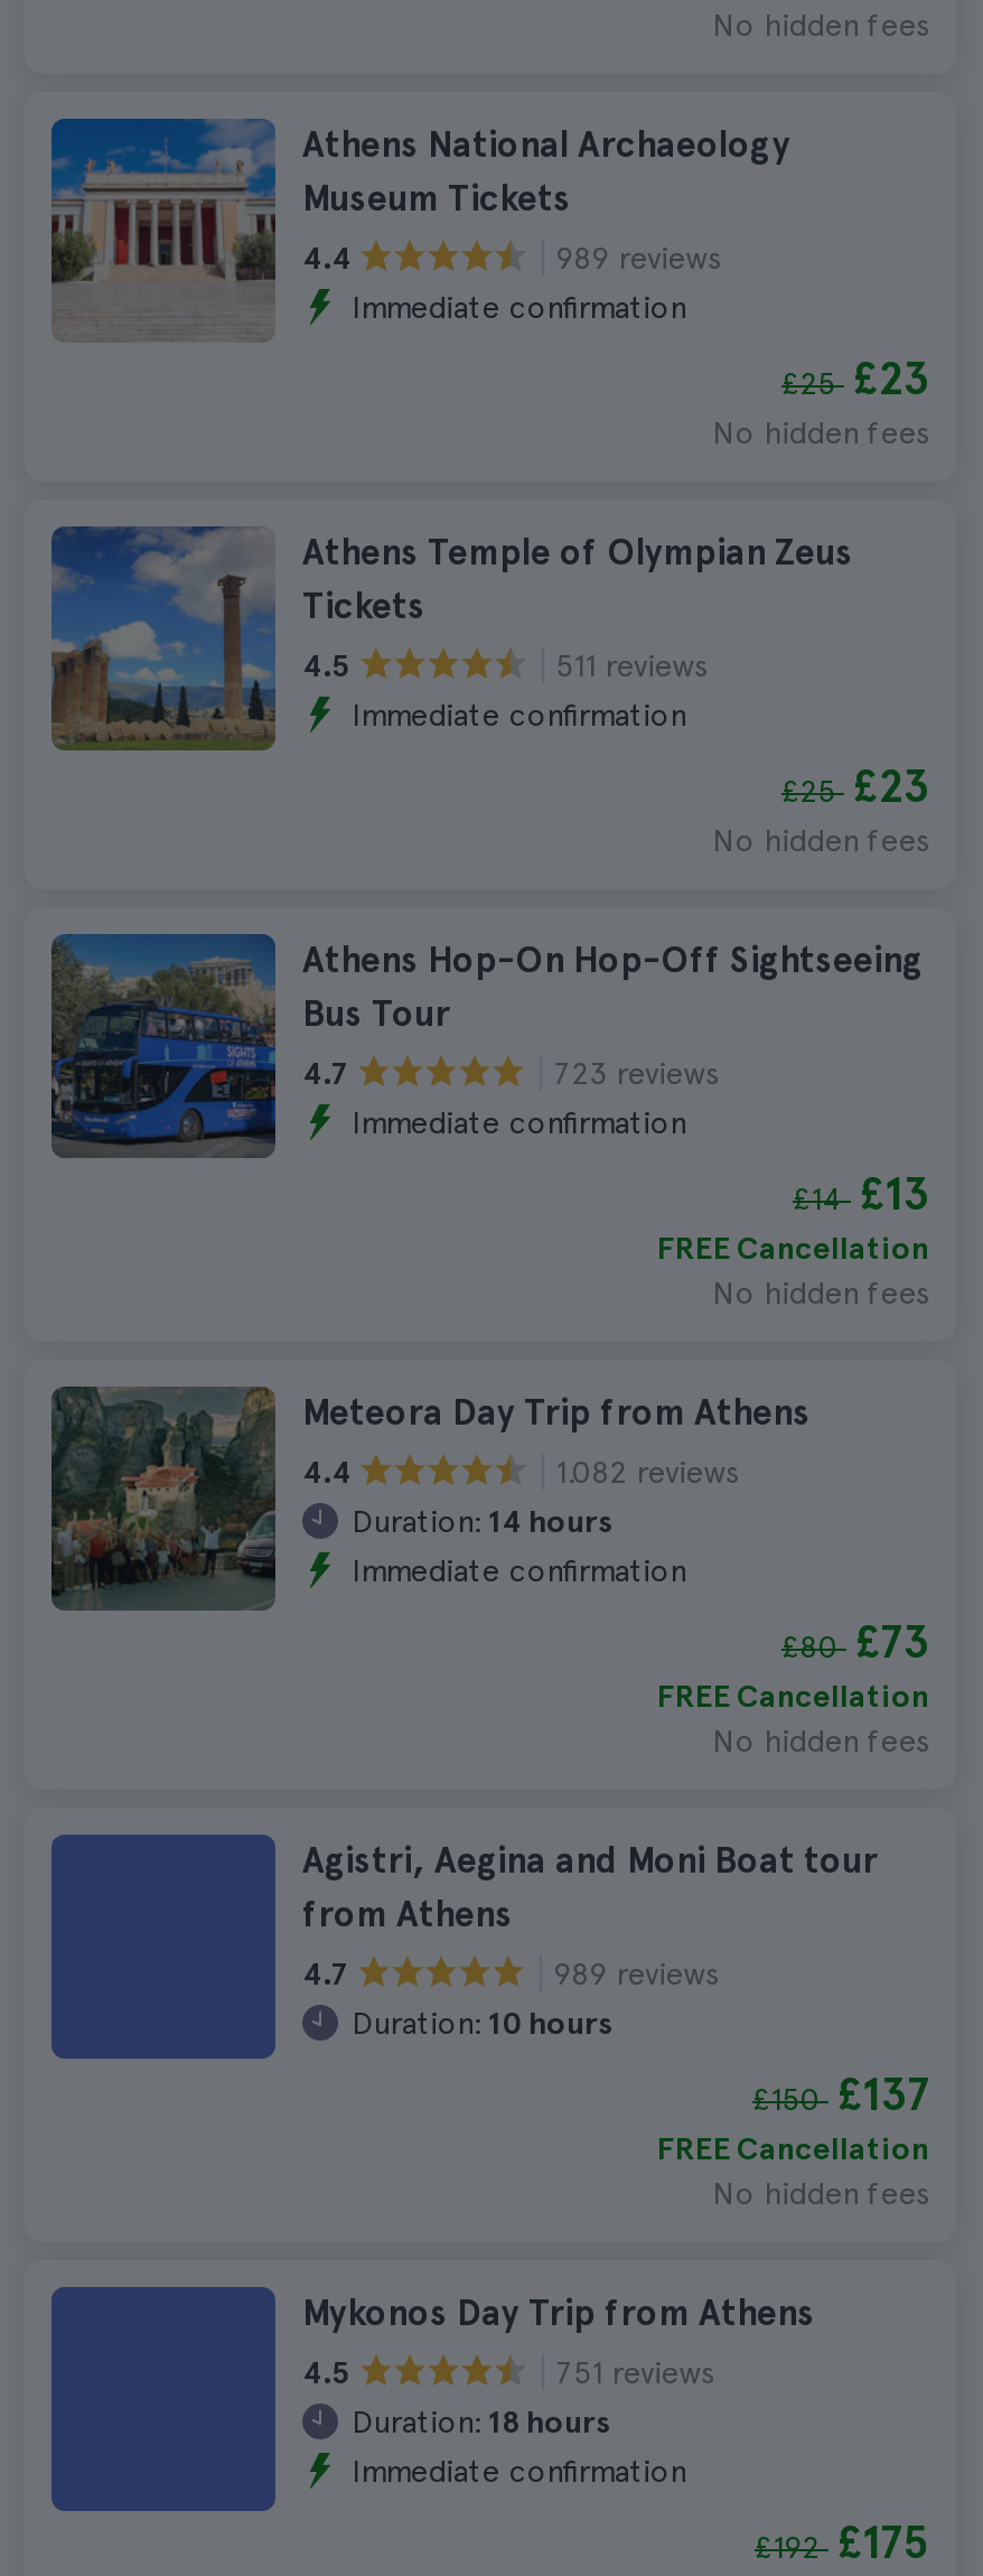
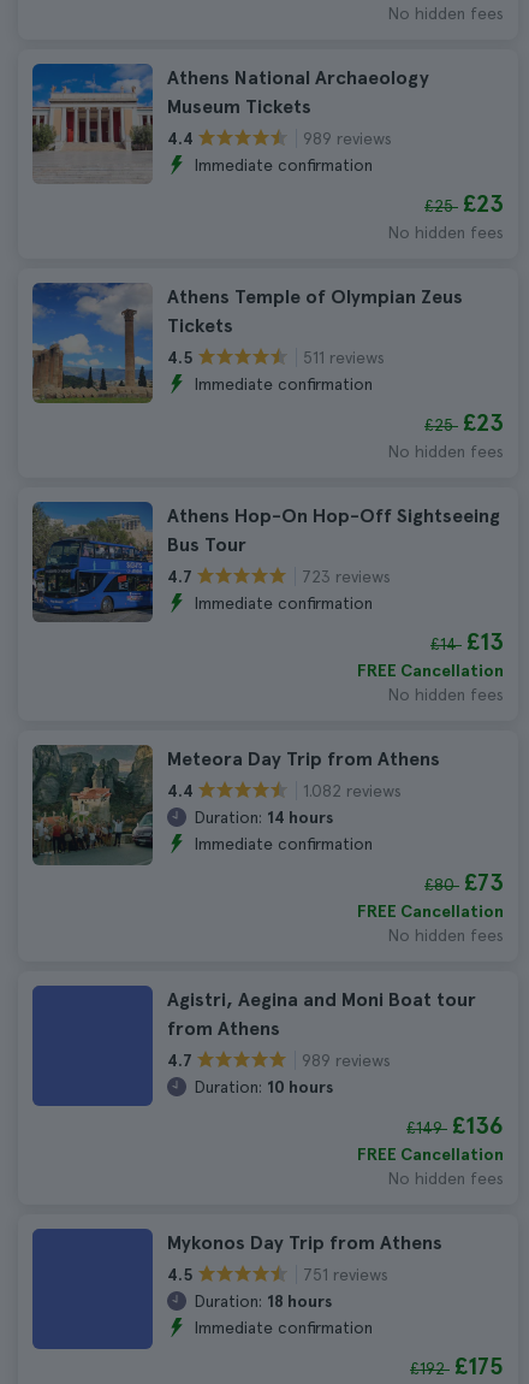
[752,2068,929,2121] £150 £137 -> [406,1111,504,1140] £149 £136

